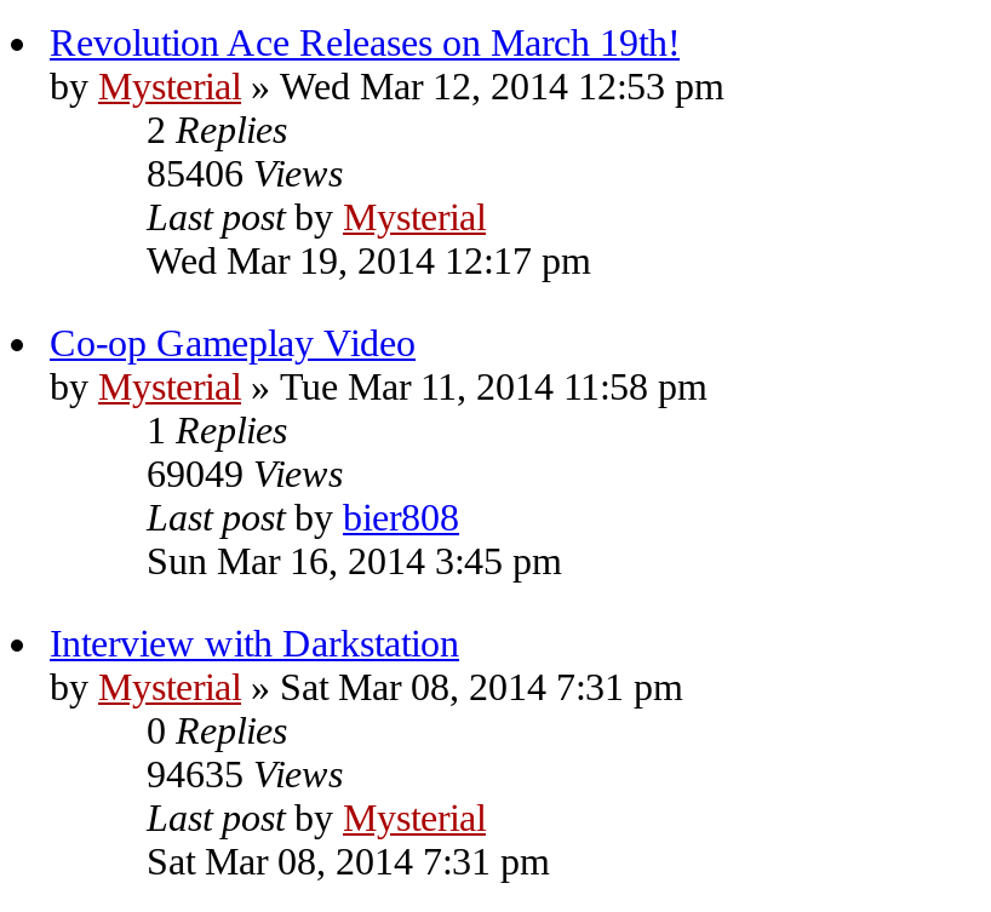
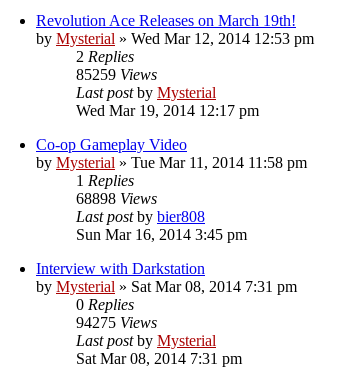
[147,152,343,194] 85406 Views -> [76,66,157,83] 85259 Views
[147,453,343,494] 69049 Views -> [76,190,157,207] 68898 Views
[147,753,343,794] 94635 Views -> [76,314,157,331] 94275 Views

